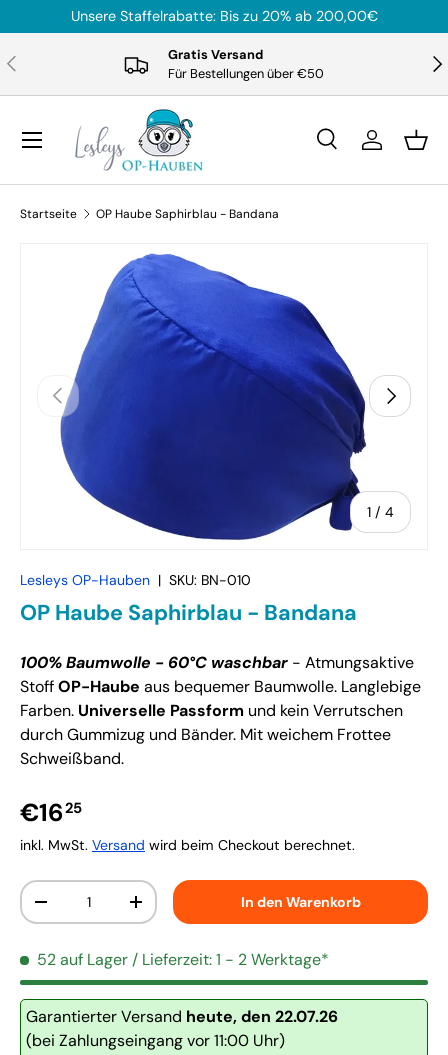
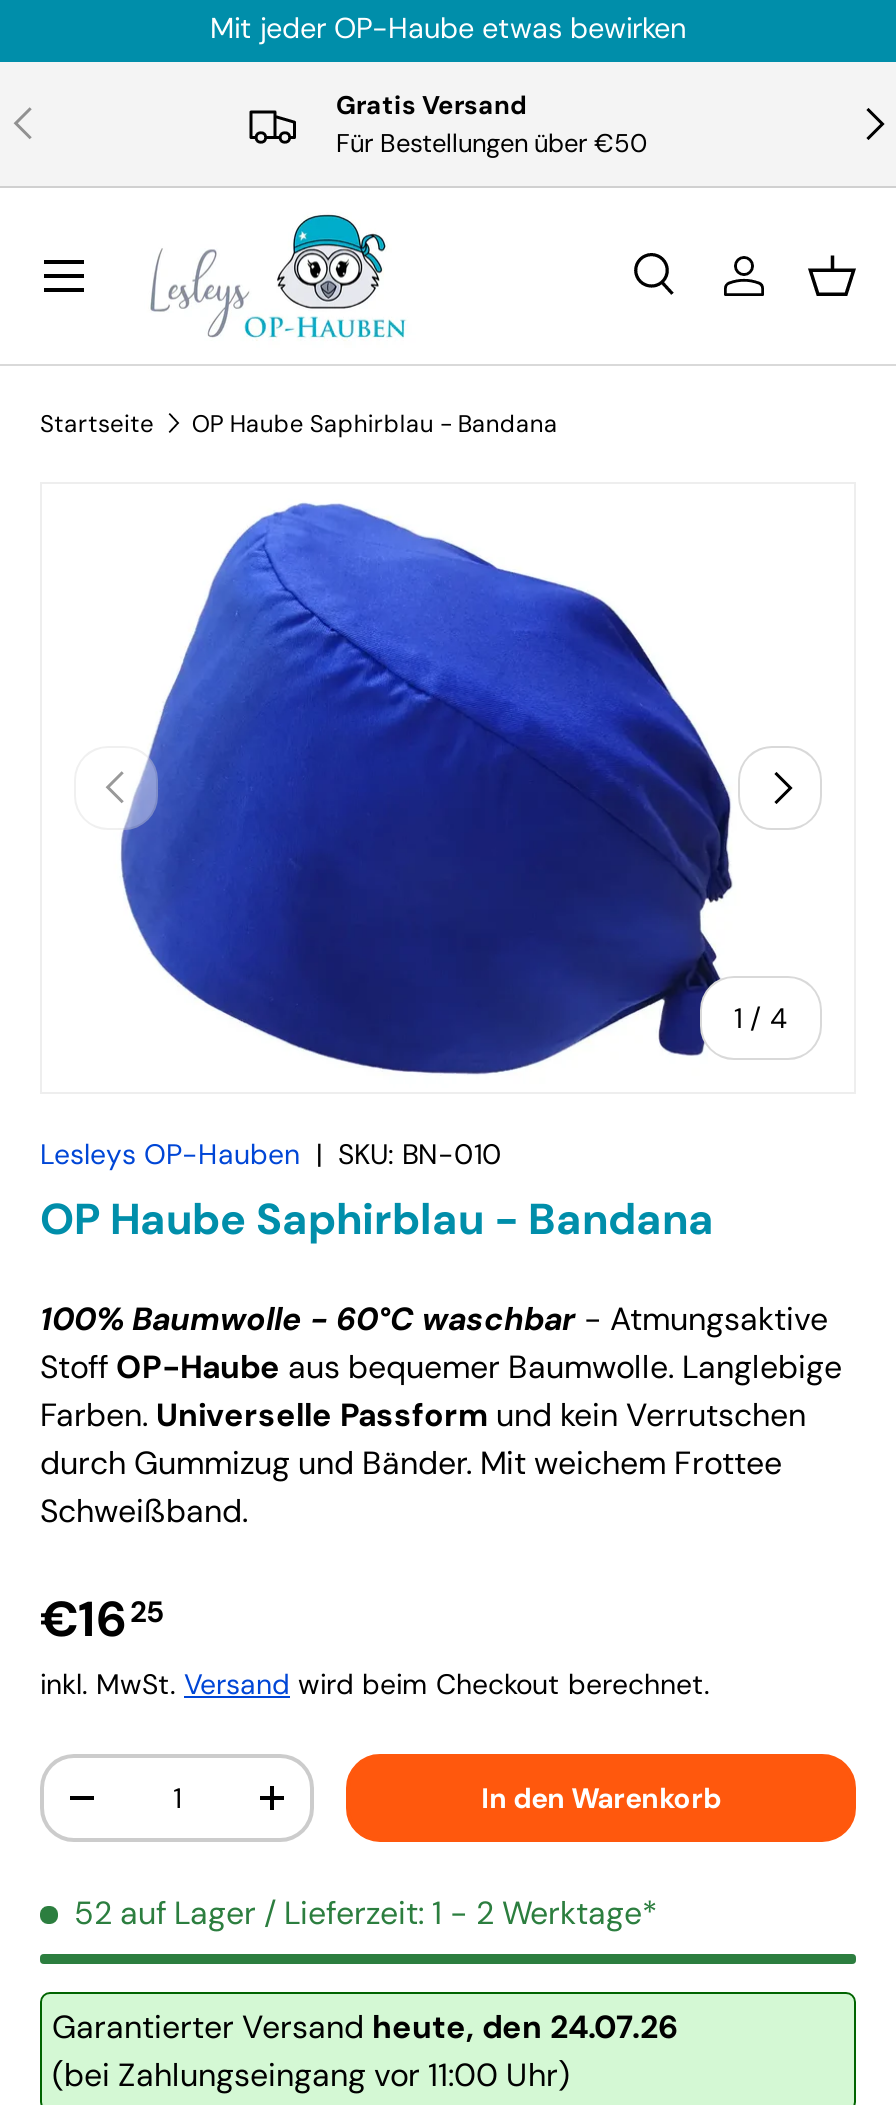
[70,7,377,25] Unsere Staffelrabatte: Bis zu 20% ab 200,00€ -> [210,10,686,46] Mit jeder OP-Haube etwas bewirken
[26,1005,338,1026] Garantierter Versand heute, den 22.07.26 -> [52,2006,678,2048] Garantierter Versand heute, den 24.07.26

